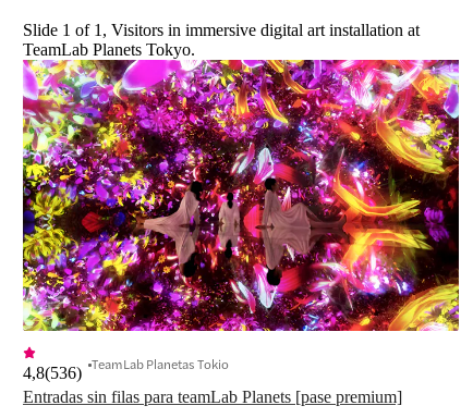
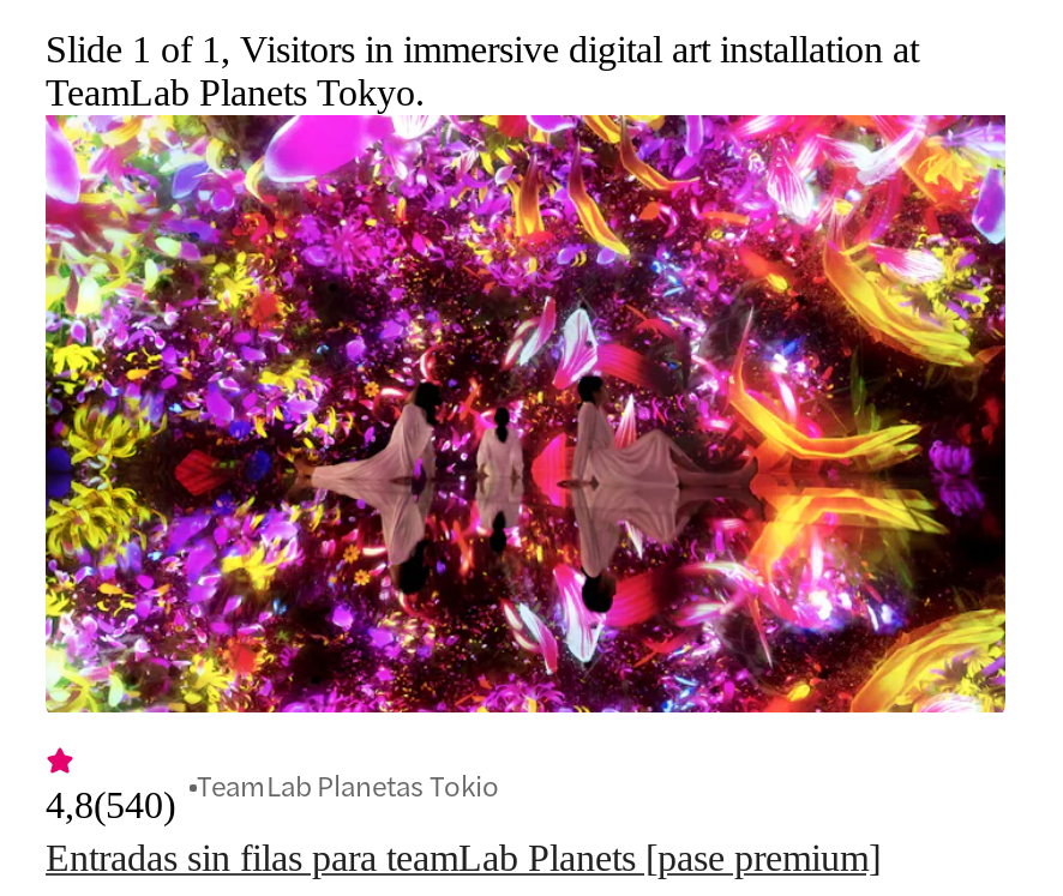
[23,354,229,382] 4,8(536) TeamLab Planetas Tokio -> [46,763,499,825] 4,8(540) TeamLab Planetas Tokio

